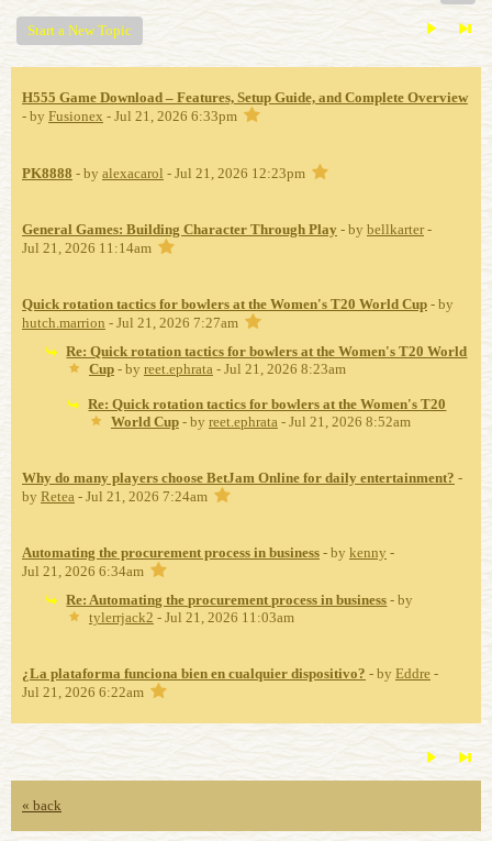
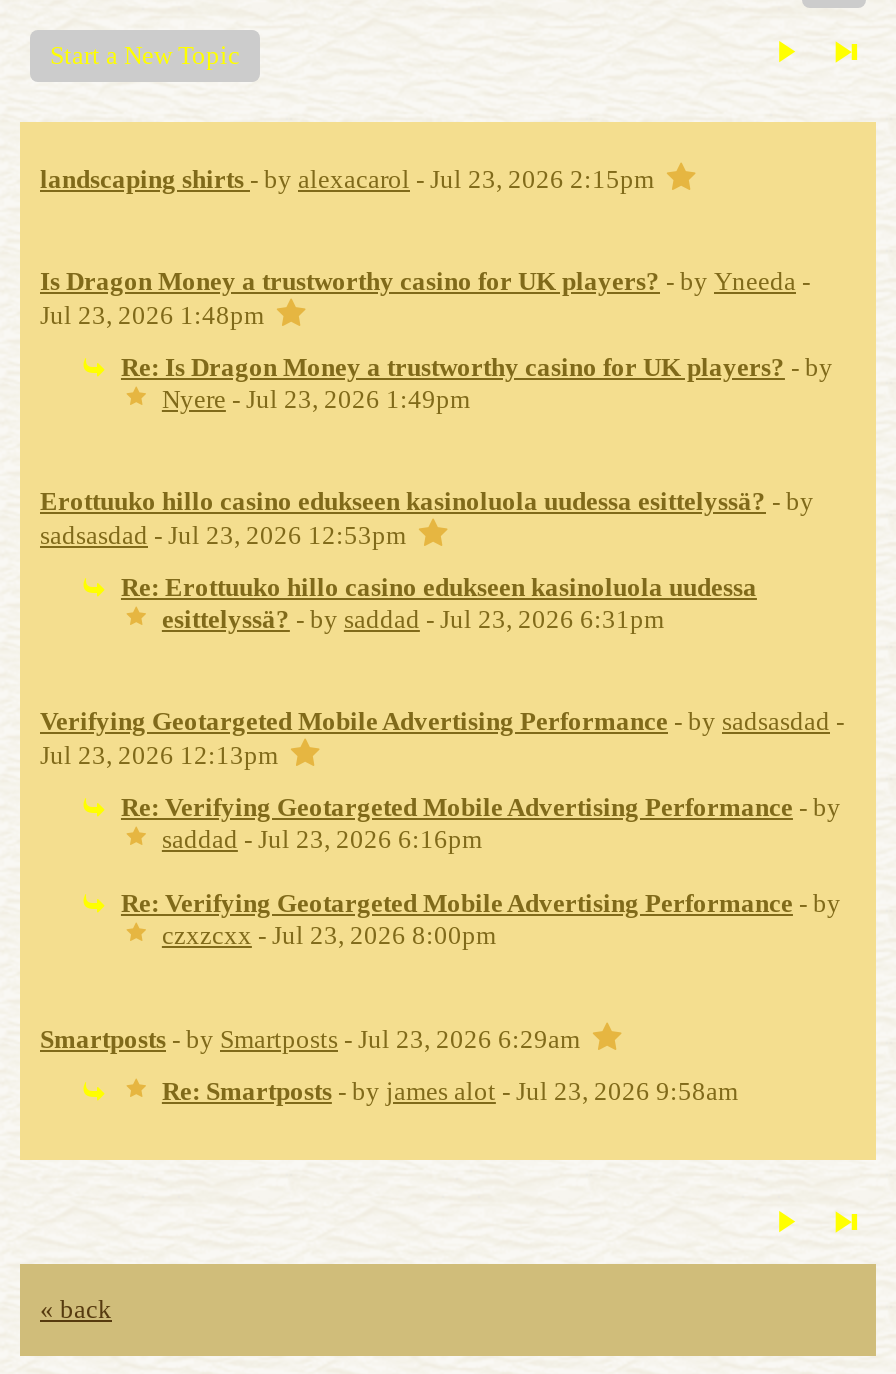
[22,89,468,124] H555 Game Download – Features, Setup Guide, and Complete Overview | - by Fusionex - Jul 21, 2026 6:33pm -> [40,164,654,194] landscaping shirts - by alexacarol - Jul 23, 2026 2:15pm
[22,165,305,181] PK8888 - by alexacarol - Jul 21, 2026 12:23pm -> [40,266,810,330] Is Dragon Money a trustworthy casino for UK players? - by Yneeda - | Jul 23, 2026 1:48pm
[22,221,432,256] General Games: Building Character Through Play - by bellkarter - | Jul 21, 2026 11:14am -> [121,352,833,414] Re: Is Dragon Money a trustworthy casino for UK players? - by | Nyere - Jul 23, 2026 1:49pm
[22,296,454,331] Quick rotation tactics for bowlers at the Women's T20 World Cup - by | hutch.marrion - Jul 21, 2026 7:27am -> [40,486,814,550] Erottuuko hillo casino edukseen kasinoluola uudessa esittelyssä? - by | sadsasdad - Jul 23, 2026 12:53pm
[66,343,467,377] Re: Quick rotation tactics for bowlers at the Women's T20 World | Cup - by reet.ephrata - Jul 21, 2026 8:23am -> [121,572,757,634] Re: Erottuuko hillo casino edukseen kasinoluola uudessa | esittelyssä? - by saddad - Jul 23, 2026 6:31pm
[88,396,446,430] Re: Quick rotation tactics for bowlers at the Women's T20 | World Cup - by reet.ephrata - Jul 21, 2026 8:52am -> [40,706,844,770] Verifying Geotargeted Mobile Advertising Performance - by sadsasdad - | Jul 23, 2026 12:13pm
[22,469,462,505] Why do many players choose BetJam Online for daily entertainment? - | by Retea - Jul 21, 2026 7:24am -> [121,792,841,854] Re: Verifying Geotargeted Mobile Advertising Performance - by | saddad - Jul 23, 2026 6:16pm
[22,544,394,579] Automating the procurement process in business - by kenny - | Jul 21, 2026 6:34am -> [121,888,841,950] Re: Verifying Geotargeted Mobile Advertising Performance - by | czxzcxx - Jul 23, 2026 8:00pm
[66,591,413,626] Re: Automating the procurement process in business - by | tylerrjack2 - Jul 21, 2026 11:03am -> [40,1024,580,1054] Smartposts - by Smartposts - Jul 23, 2026 6:29am
[22,665,438,700] ¿La plataforma funciona bien en cualquier dispositivo? - by Eddre - | Jul 21, 2026 6:22am -> [162,1076,738,1106] Re: Smartposts - by james alot - Jul 23, 2026 9:58am

